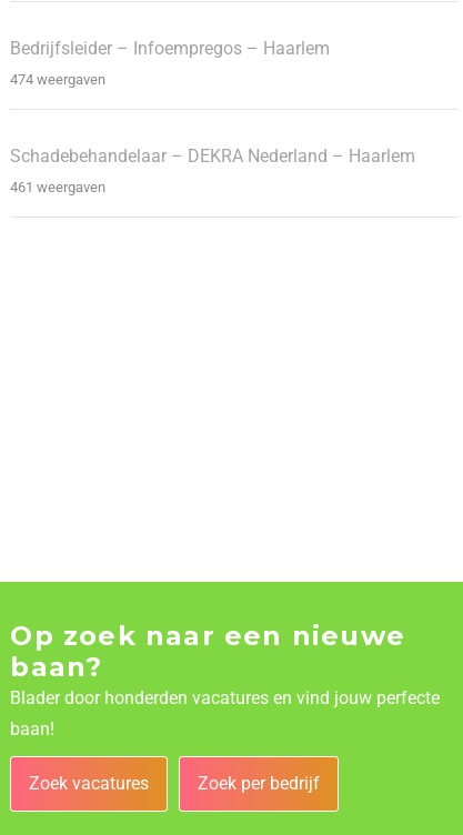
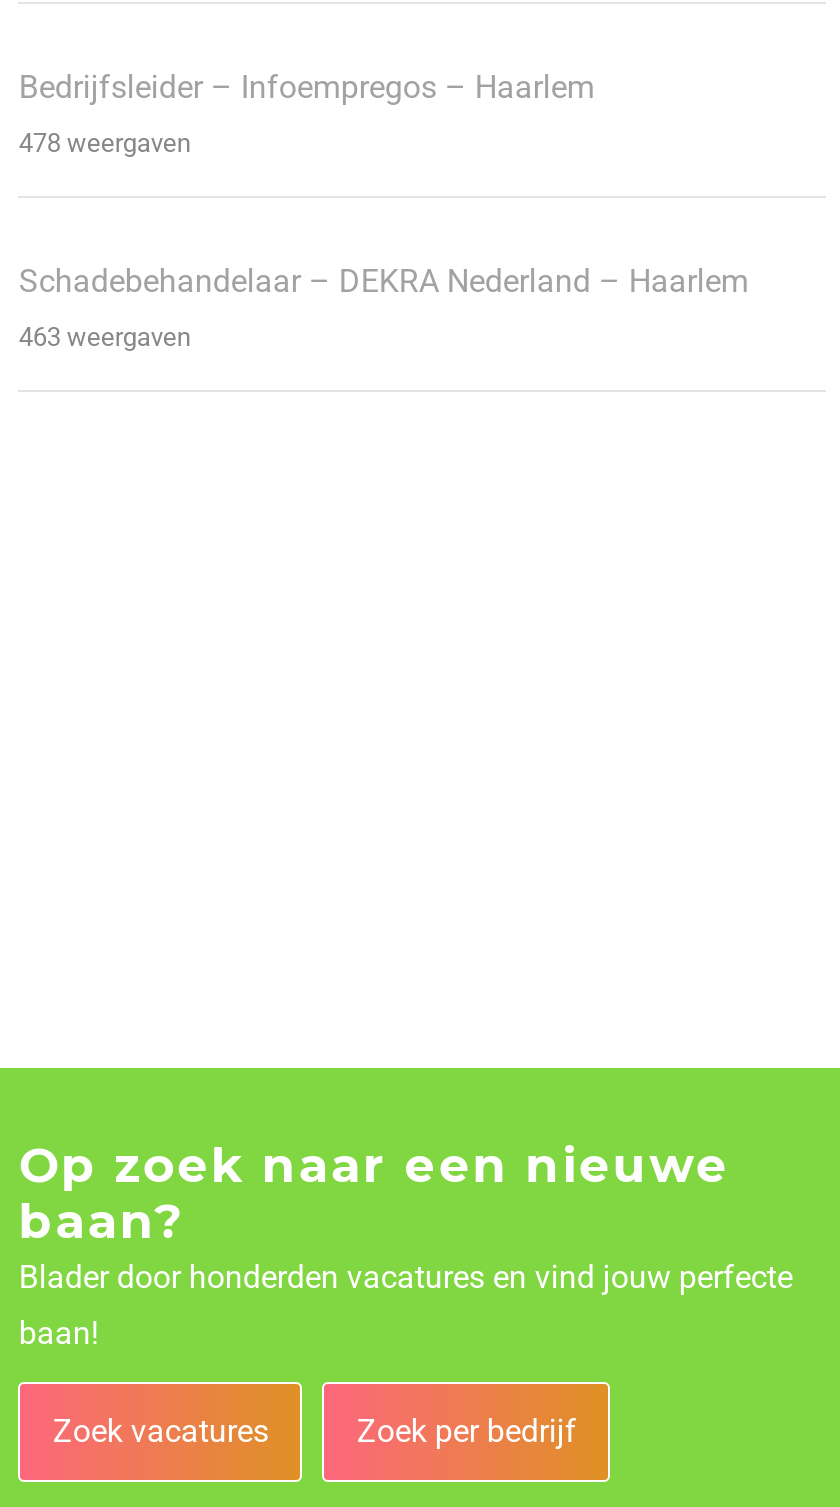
[10,72,106,88] 474 weergaven -> [19,128,191,158] 478 weergaven
[10,179,106,196] 461 weergaven -> [19,322,191,352] 463 weergaven

